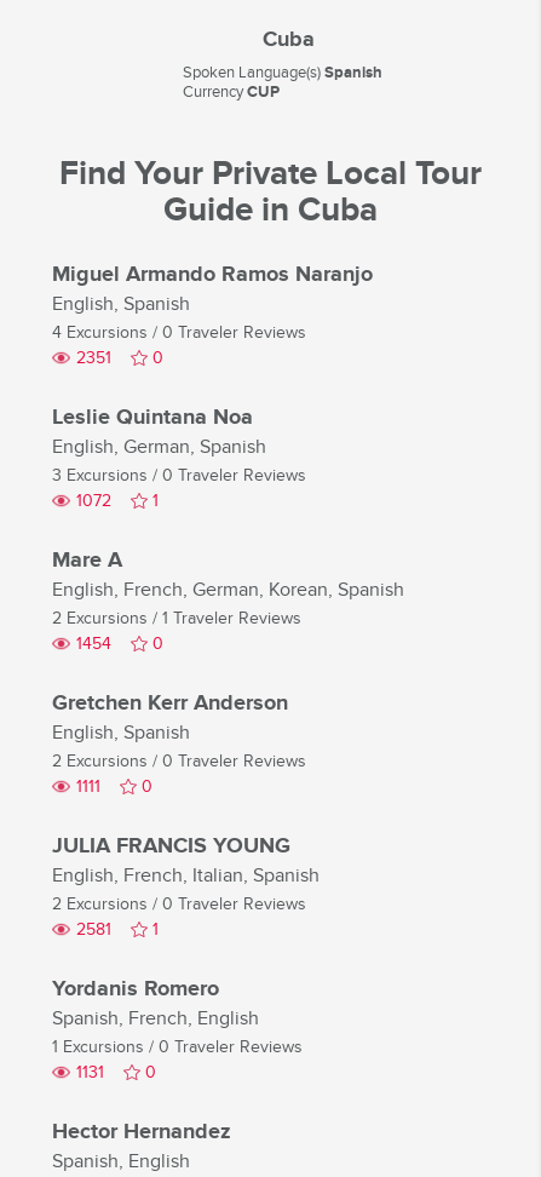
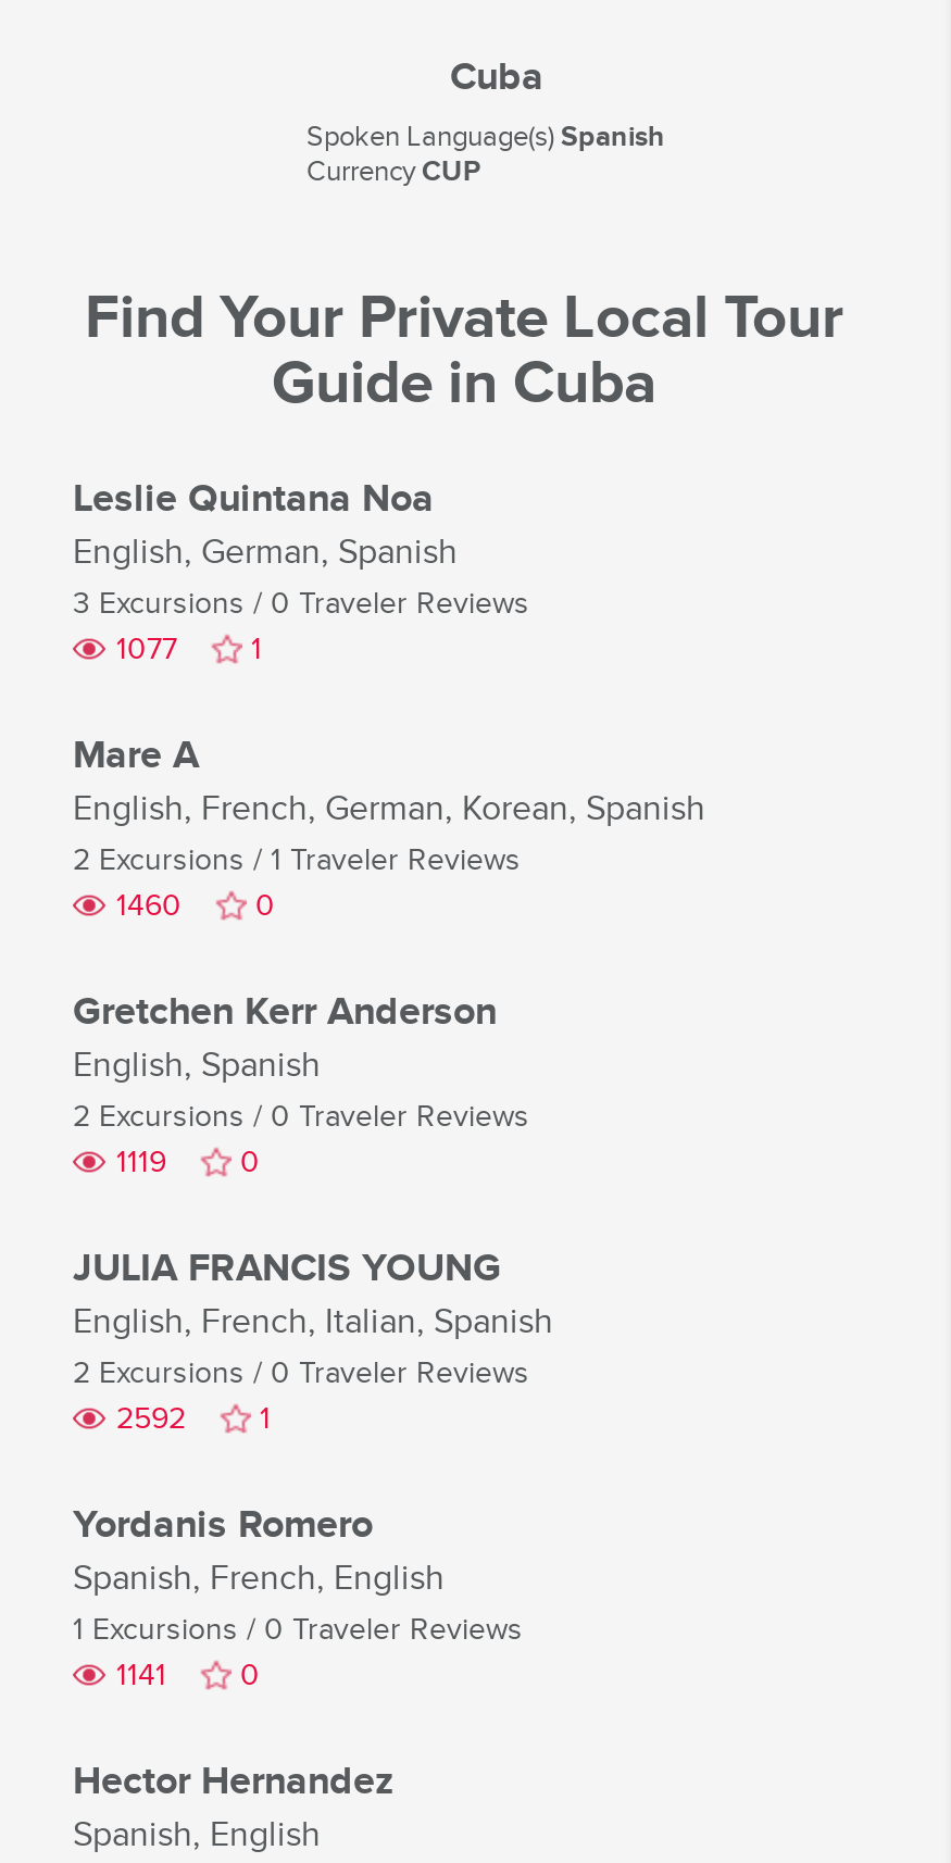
[52,261,373,368] Miguel Armando Ramos Naranjo | English, Spanish | 4 Excursions / 0 Traveler Reviews | 2351 | 0 -> none
[76,490,159,511] 1072 1 -> [116,630,262,667] 1077 1
[76,633,163,654] 1454 0 -> [116,887,275,923] 1460 0
[76,776,152,797] 1111 0 -> [116,1143,260,1180] 1119 0
[76,919,159,939] 2581 1 -> [116,1400,271,1436] 2592 1
[76,1062,156,1082] 1131 0 -> [116,1656,260,1693] 1141 0

